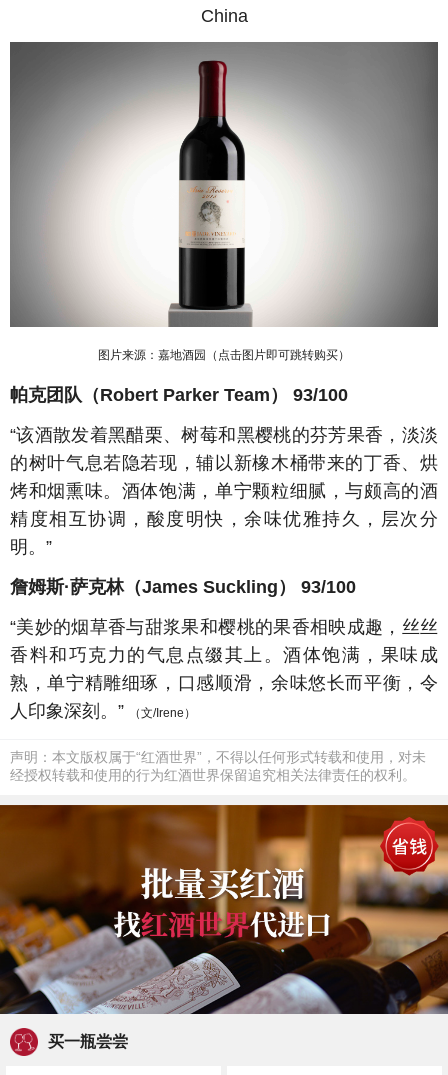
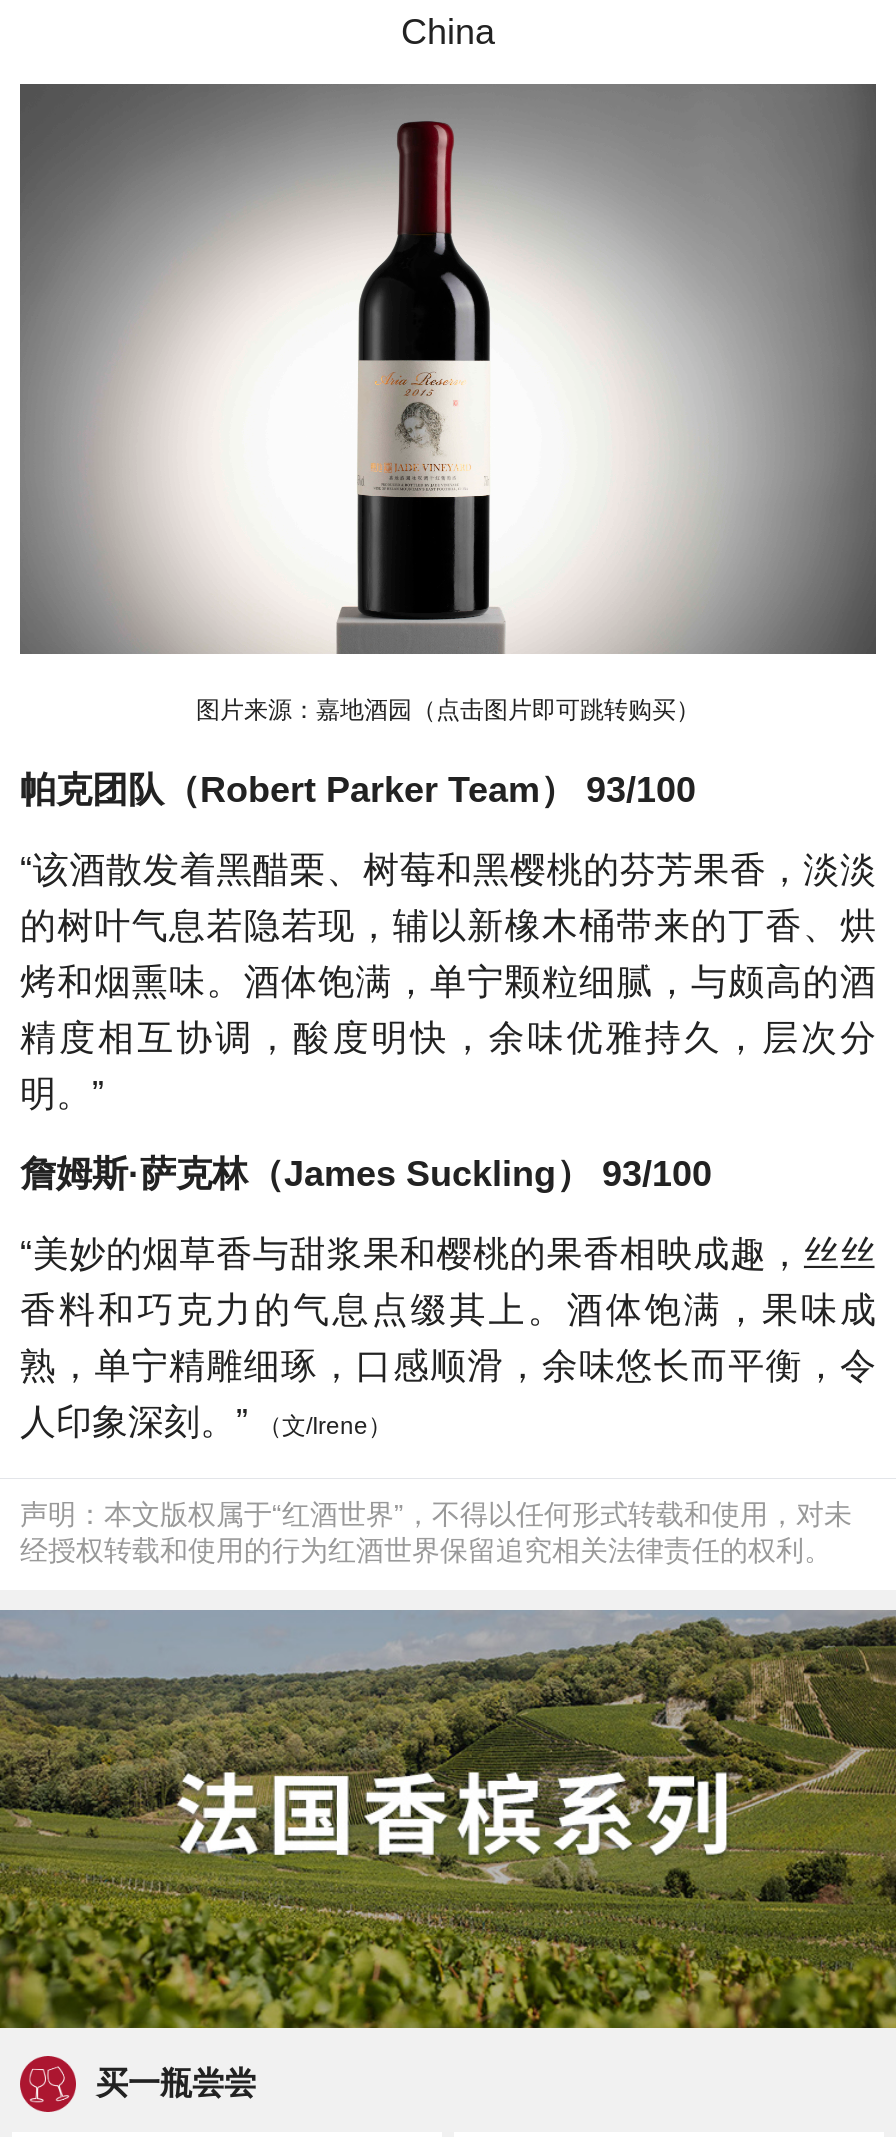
[3,804,445,1015] [image] -> [6,1610,890,2030] [image]

